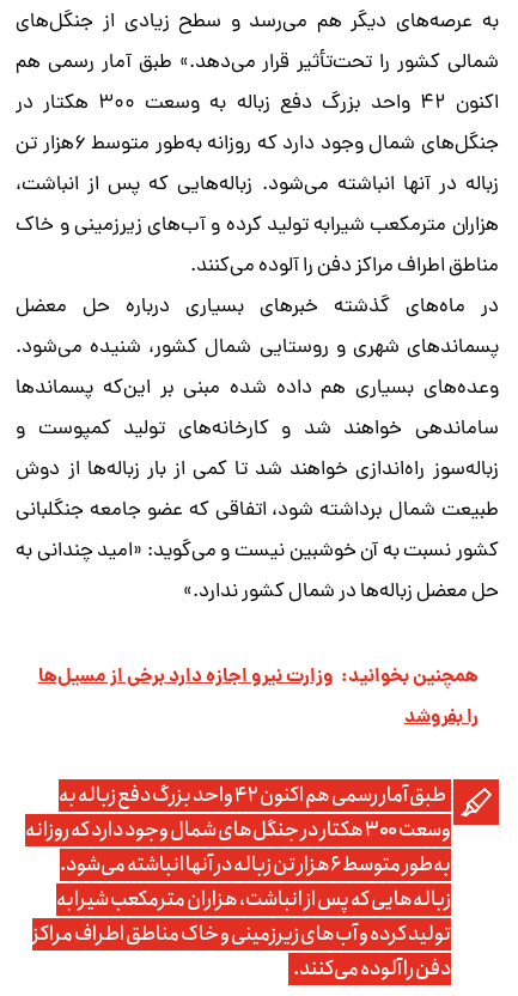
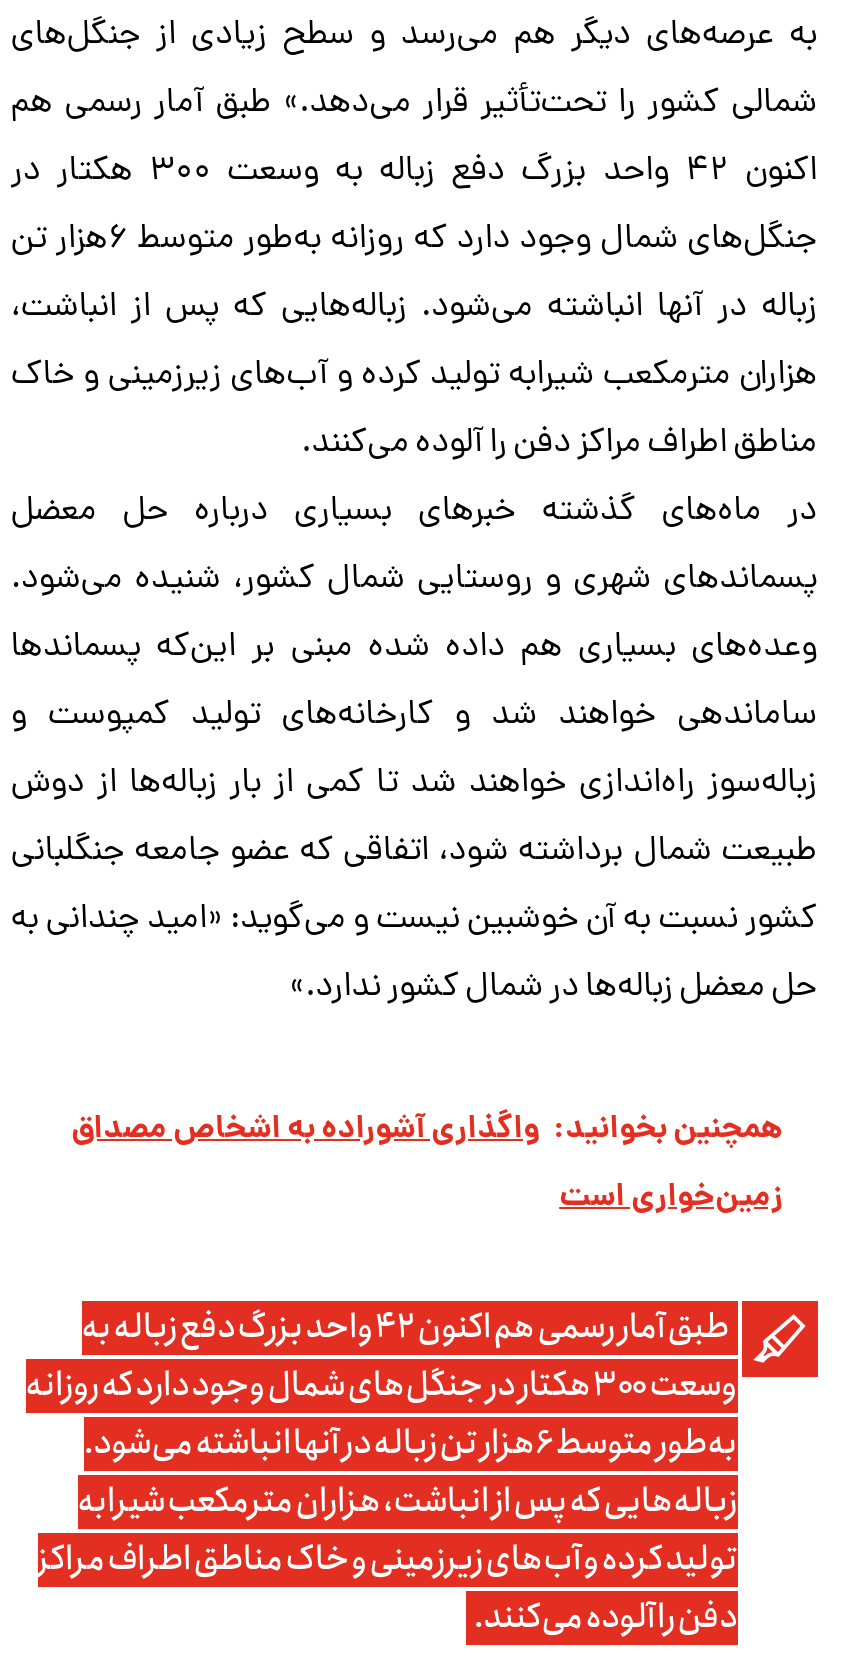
[38,662,478,733] همچنین بخوانید: وزارت نیرو اجازه دارد برخی از مسیل‌ها | را بفروشد -> [71,1105,783,1223] همچنین بخوانید: واگذاری آشوراده به اشخاص مصداق | زمین‌خواری است

